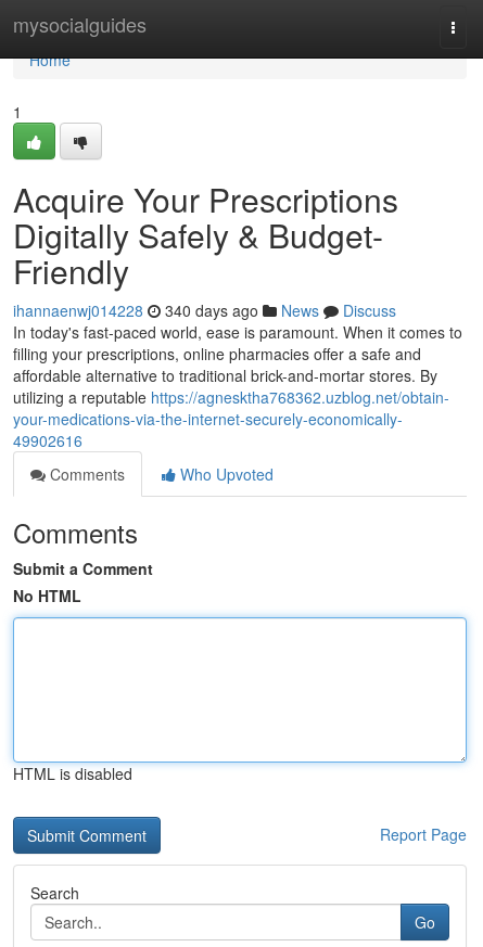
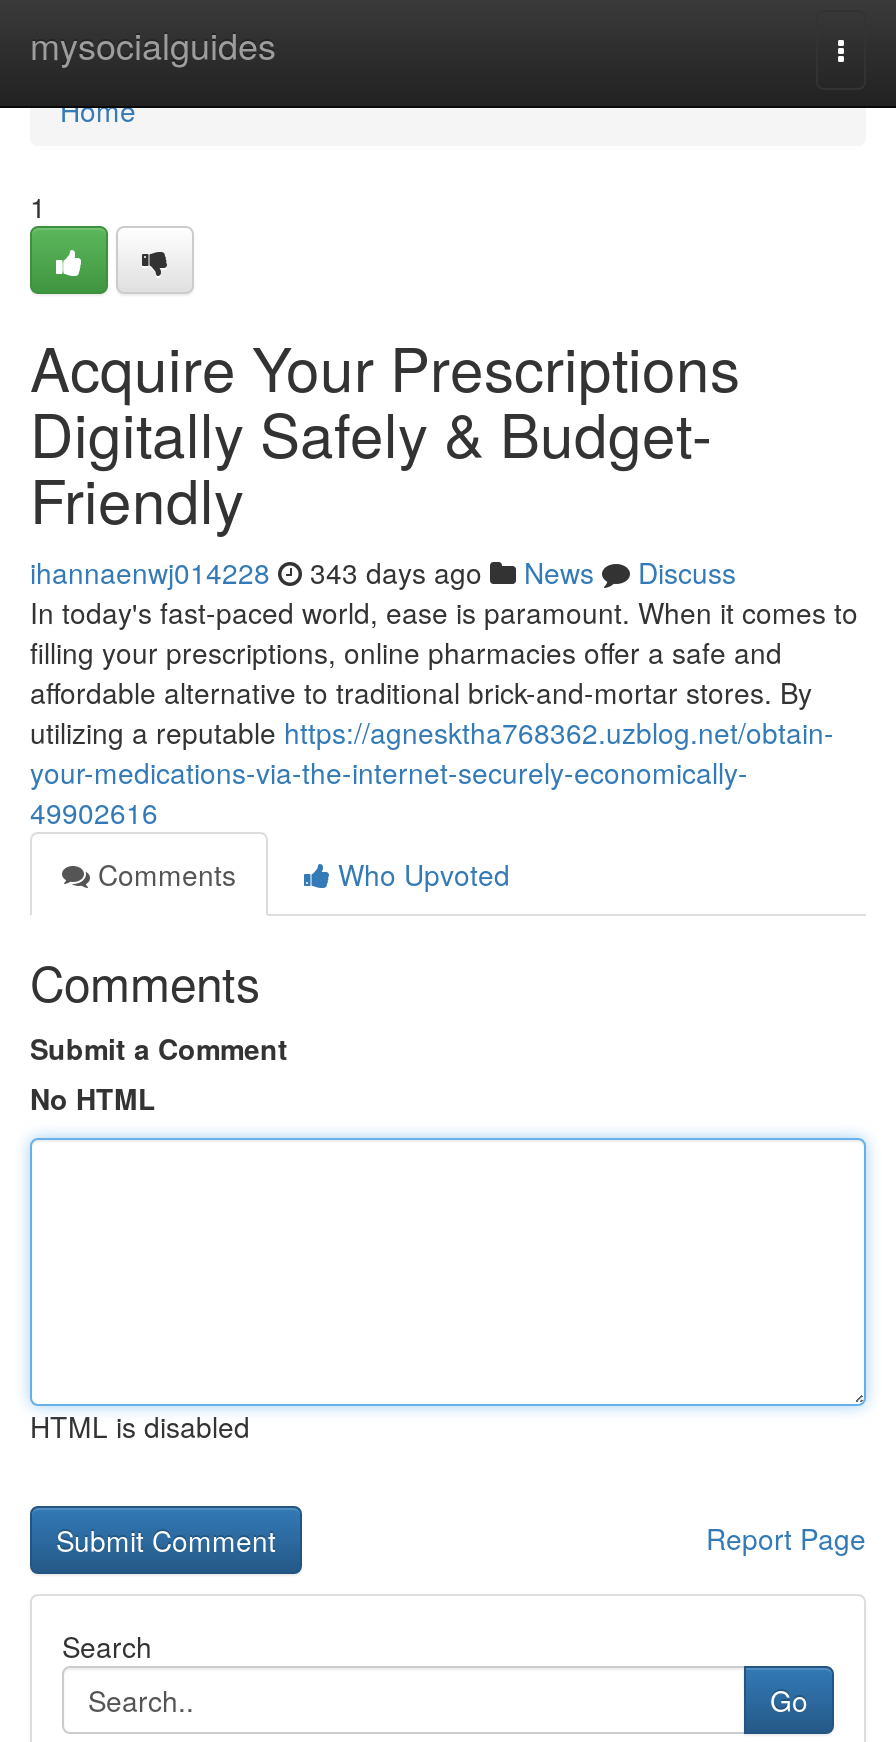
[13,299,396,321] ihannaenwj014228 340 days ago News Discuss -> [30,552,736,592] ihannaenwj014228 343 days ago News Discuss

